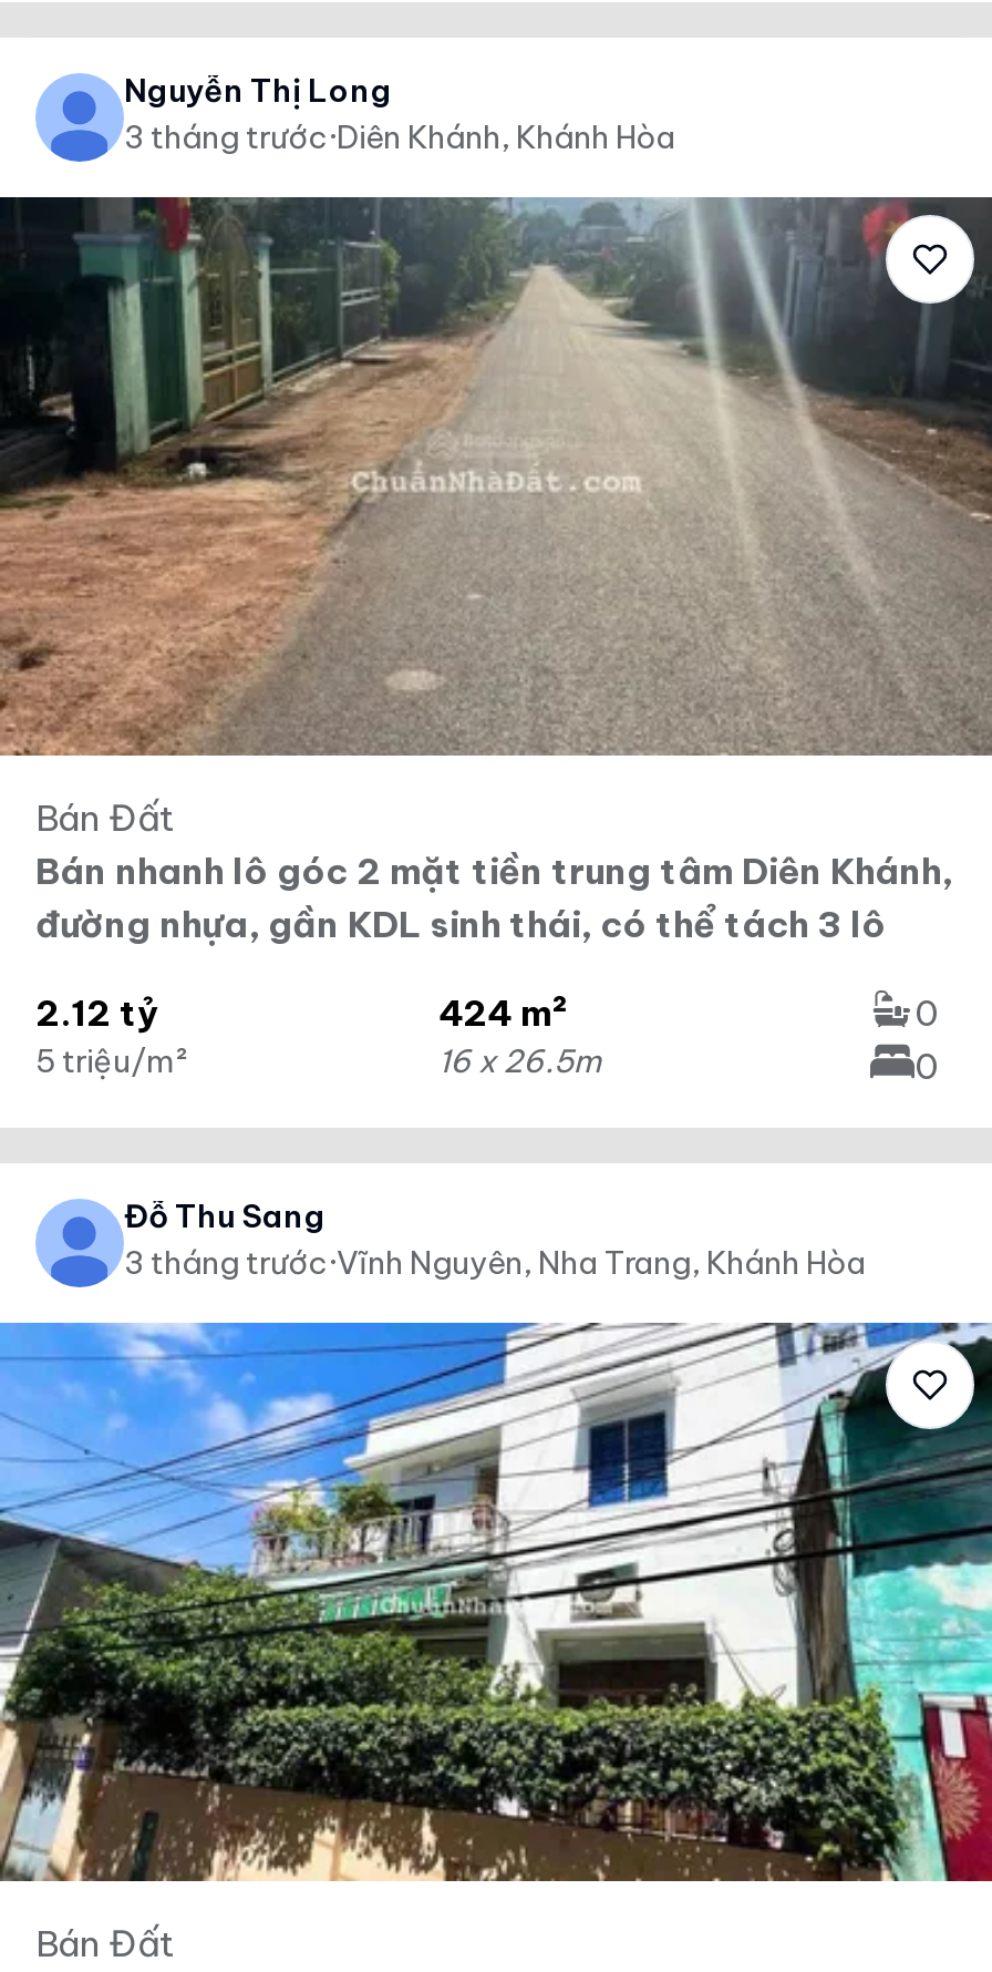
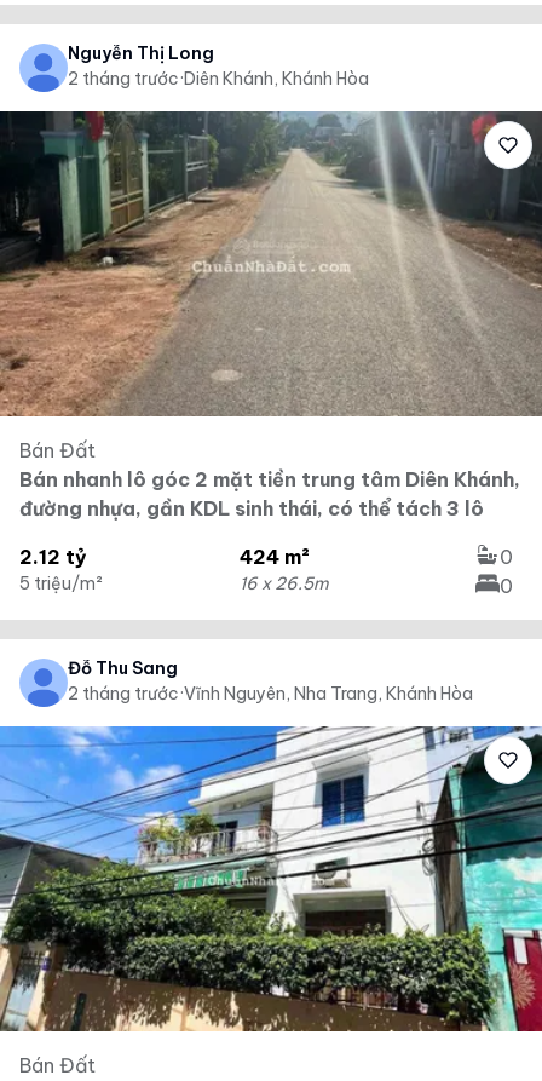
[124,117,675,157] 3 tháng trước·Diên Khánh, Khánh Hòa -> [68,68,369,90] 2 tháng trước·Diên Khánh, Khánh Hòa
[124,1243,866,1283] 3 tháng trước·Vĩnh Nguyên, Nha Trang, Khánh Hòa -> [68,683,473,705] 2 tháng trước·Vĩnh Nguyên, Nha Trang, Khánh Hòa

